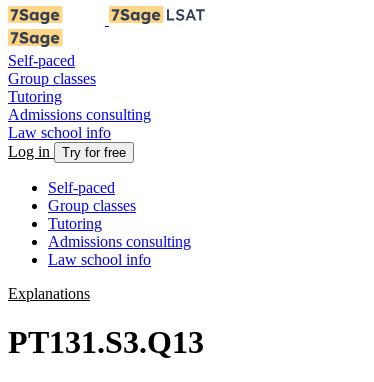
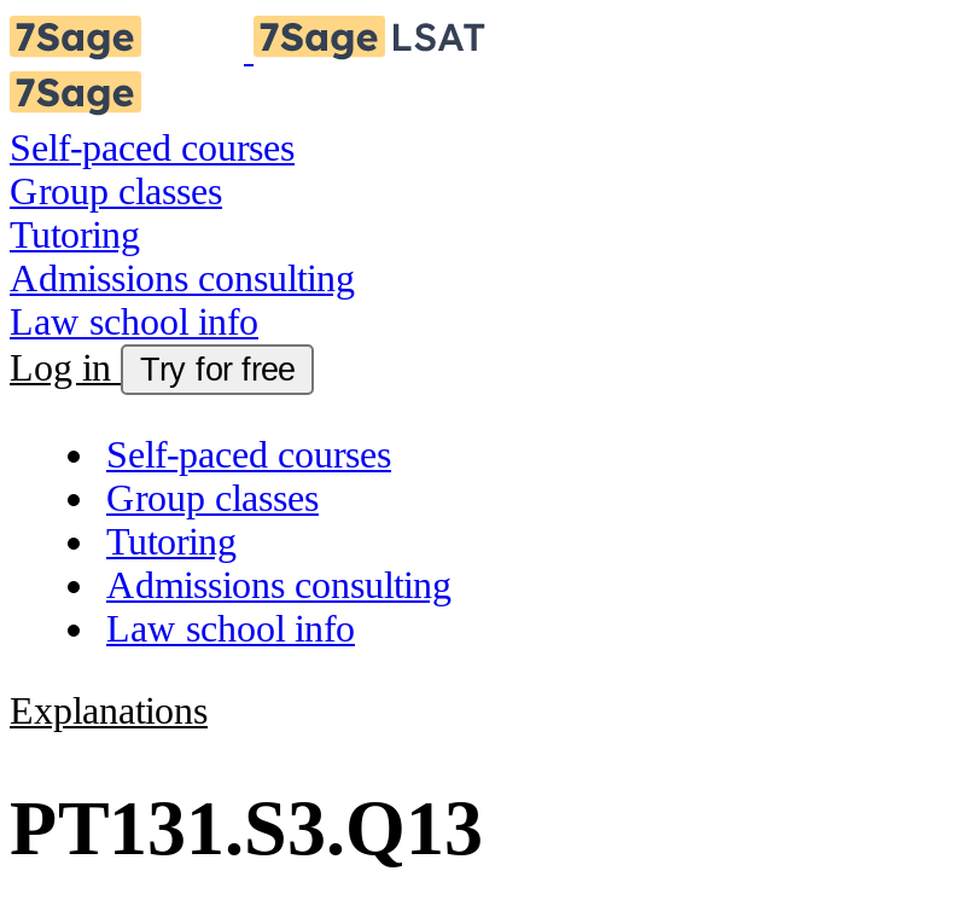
[8,52,75,69] Self-paced -> [10,127,295,168] Self-paced courses
[48,179,115,196] Self-paced -> [106,434,391,475] Self-paced courses

